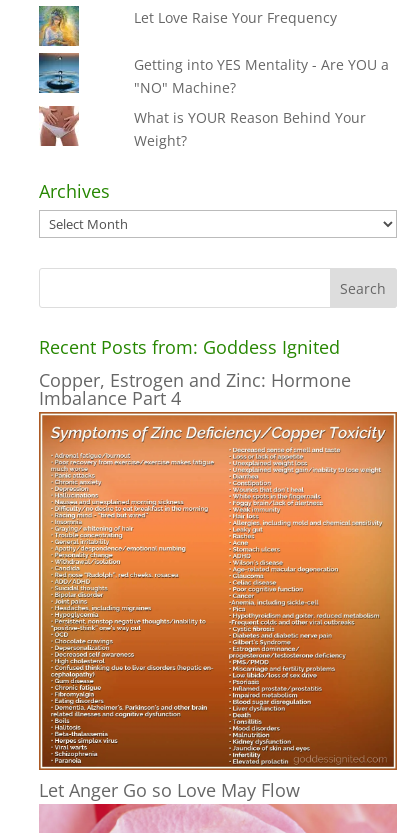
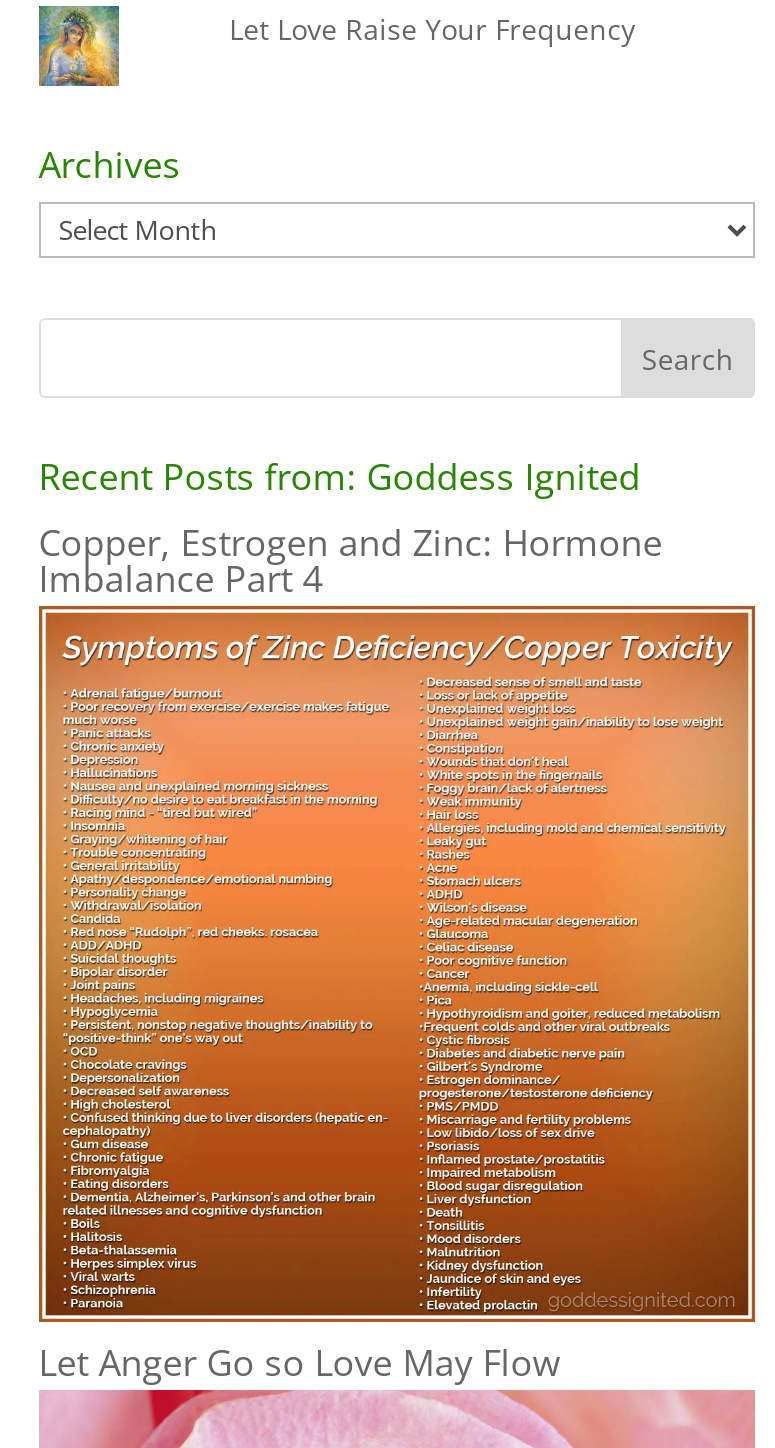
[38,52,80,94] [image] -> none
[134,55,389,150] Getting into YES Mentality - Are YOU a | "NO" Machine? | What is YOUR Reason Behind Your | Weight? -> none
[39,105,79,147] [image] -> none

